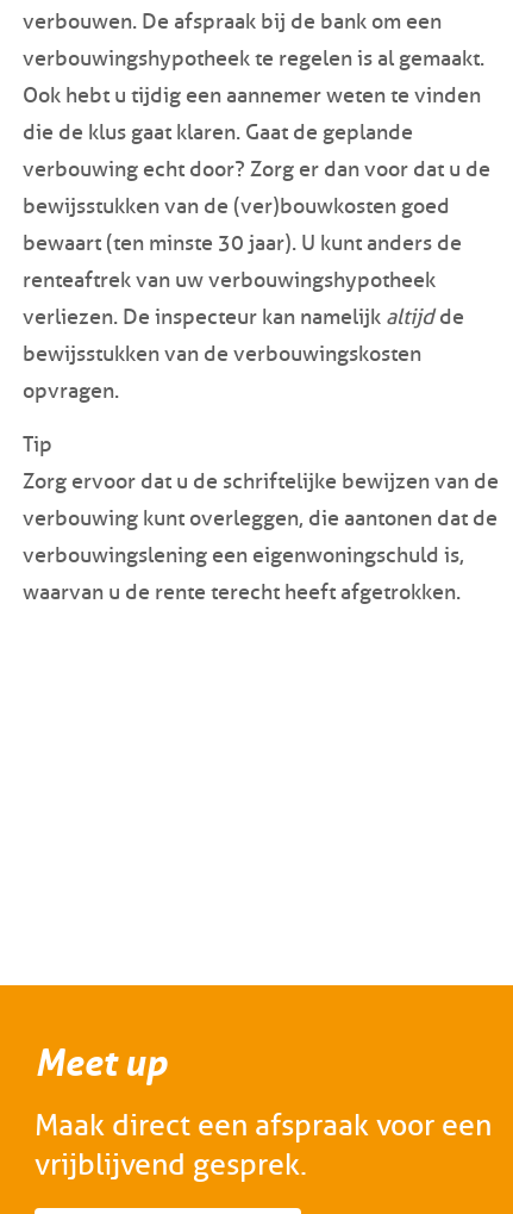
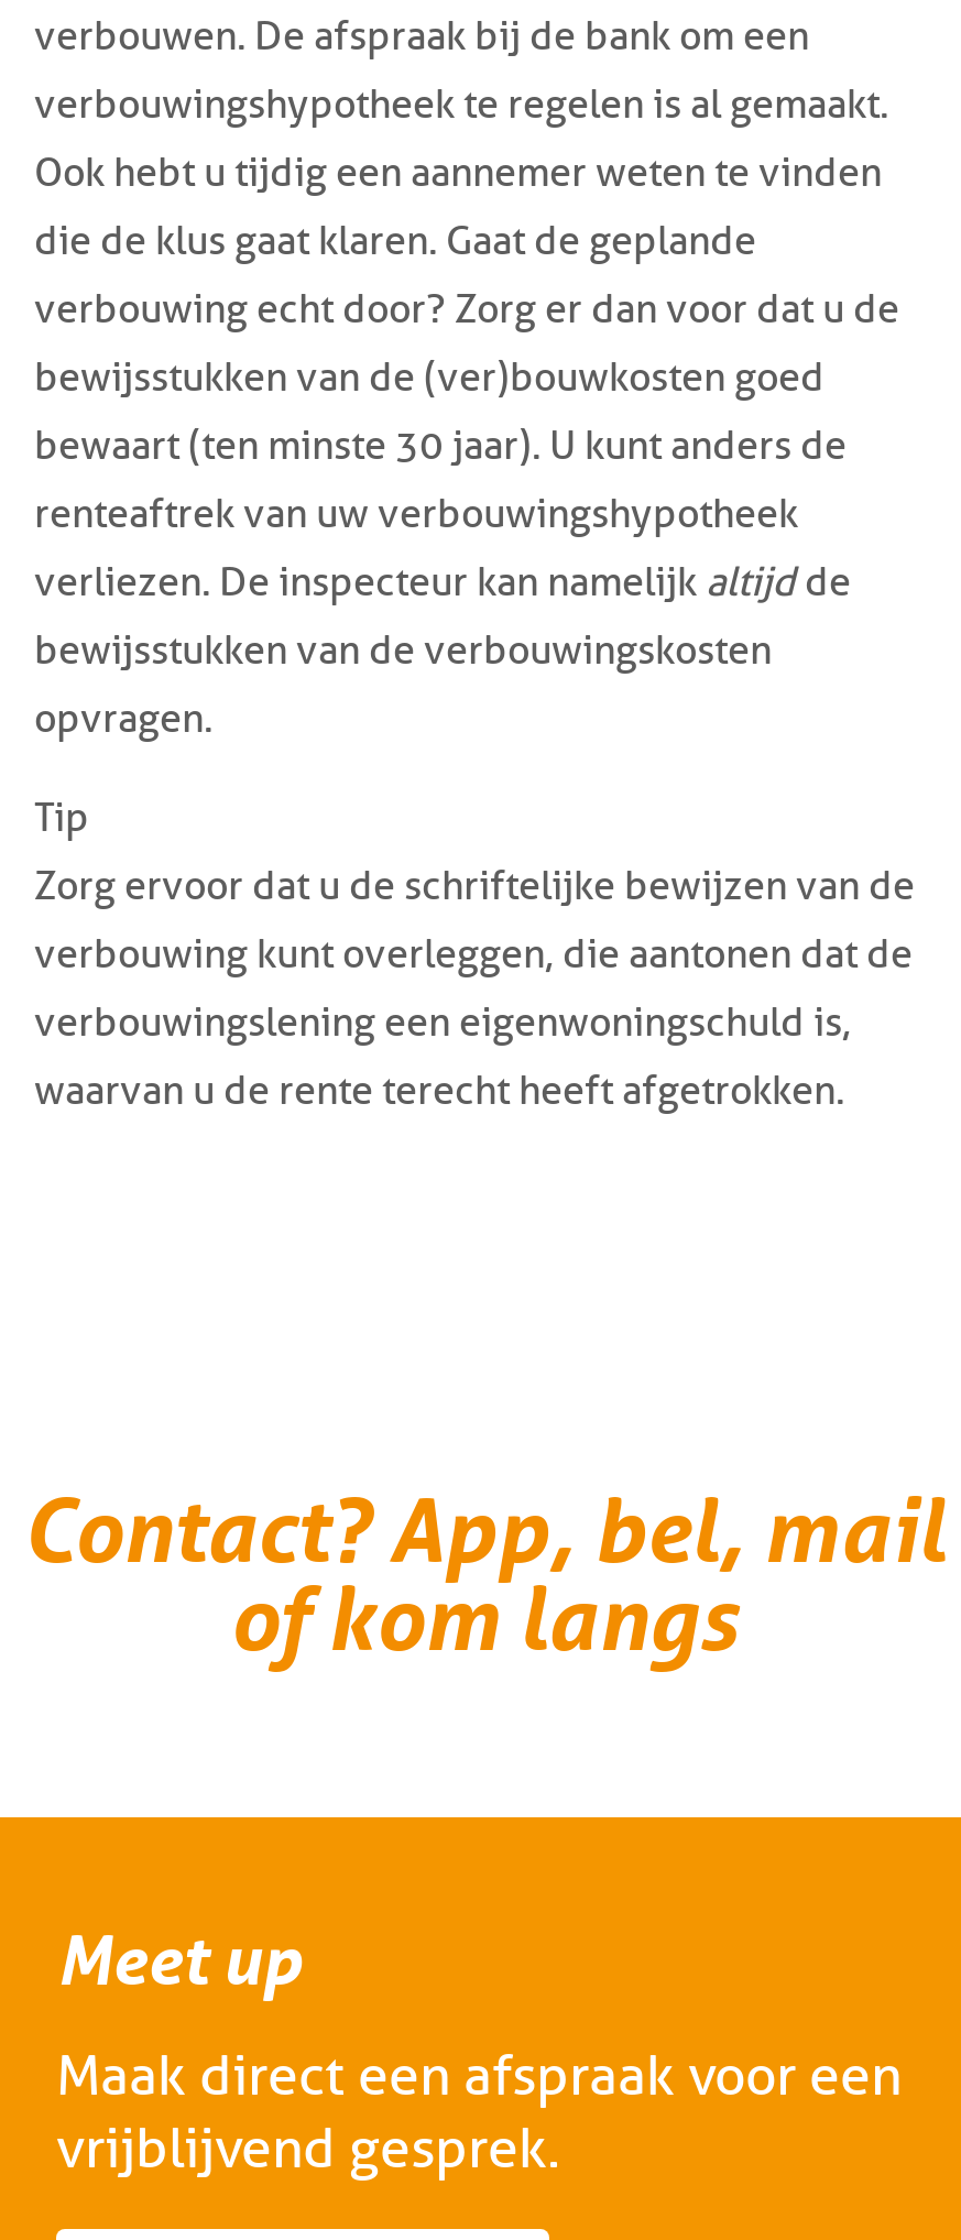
none -> [22,1477,944,1675] Contact? App, bel, mail | of kom langs

